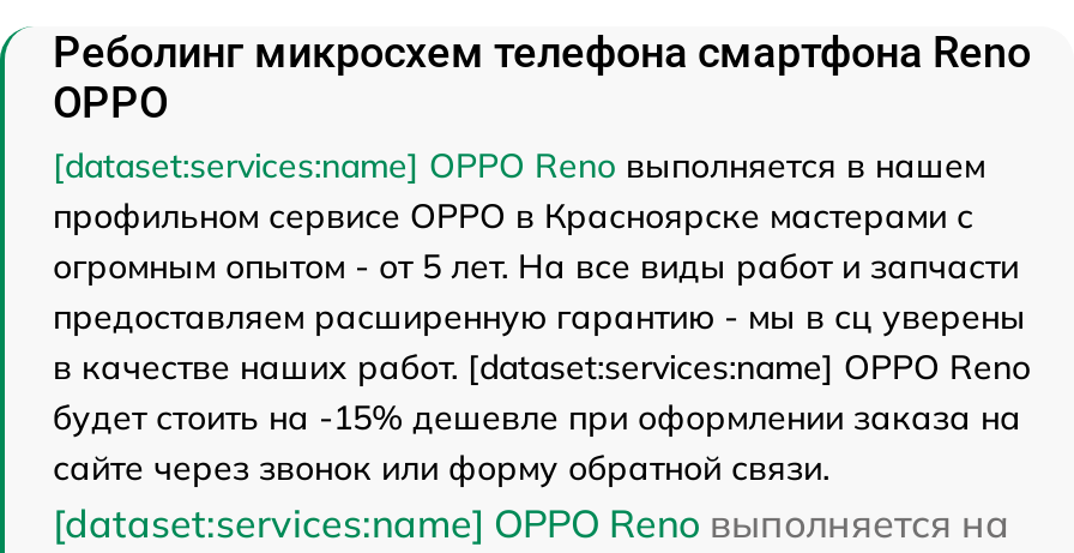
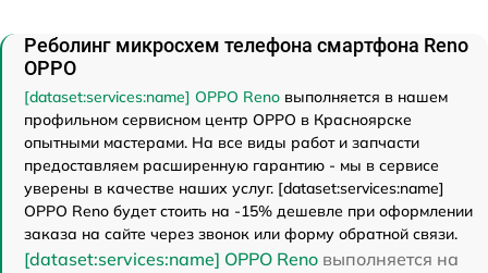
[53,193,1031,488] профильном сервисе OPPO в Красноярске мастерами с | огромным опытом - от 5 лет. На все виды работ и запчасти | предоставляем расширенную гарантию - мы в сц уверены | в качестве наших работ. [dataset:services:name] OPPO Reno | будет стоить на -15% дешевле при оформлении заказа на | сайте через звонок или форму обратной связи. -> [24,110,473,244] профильном сервисном центр OPPO в Красноярске | опытными мастерами. На все виды работ и запчасти | предоставляем расширенную гарантию - мы в сервисе | уверены в качестве наших услуг. [dataset:services:name] | OPPO Reno будет стоить на -15% дешевле при оформлении | заказа на сайте через звонок или форму обратной связи.

